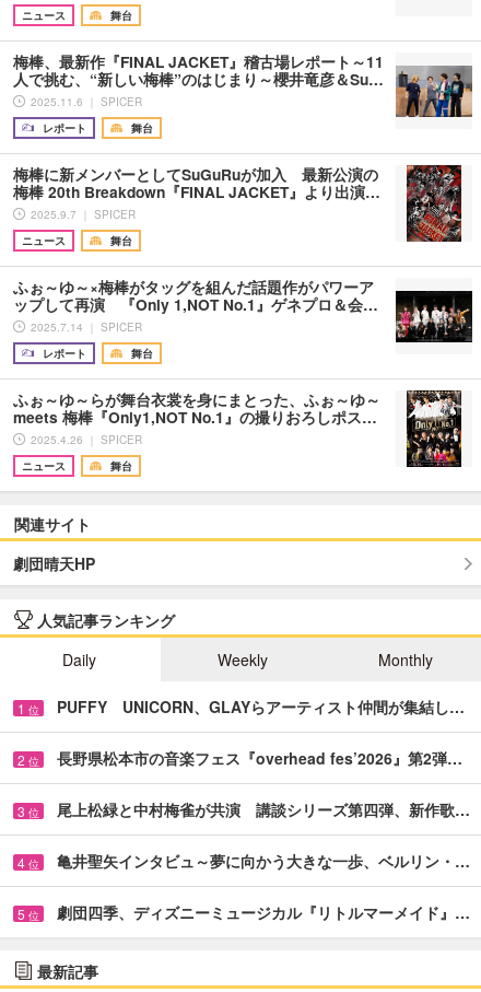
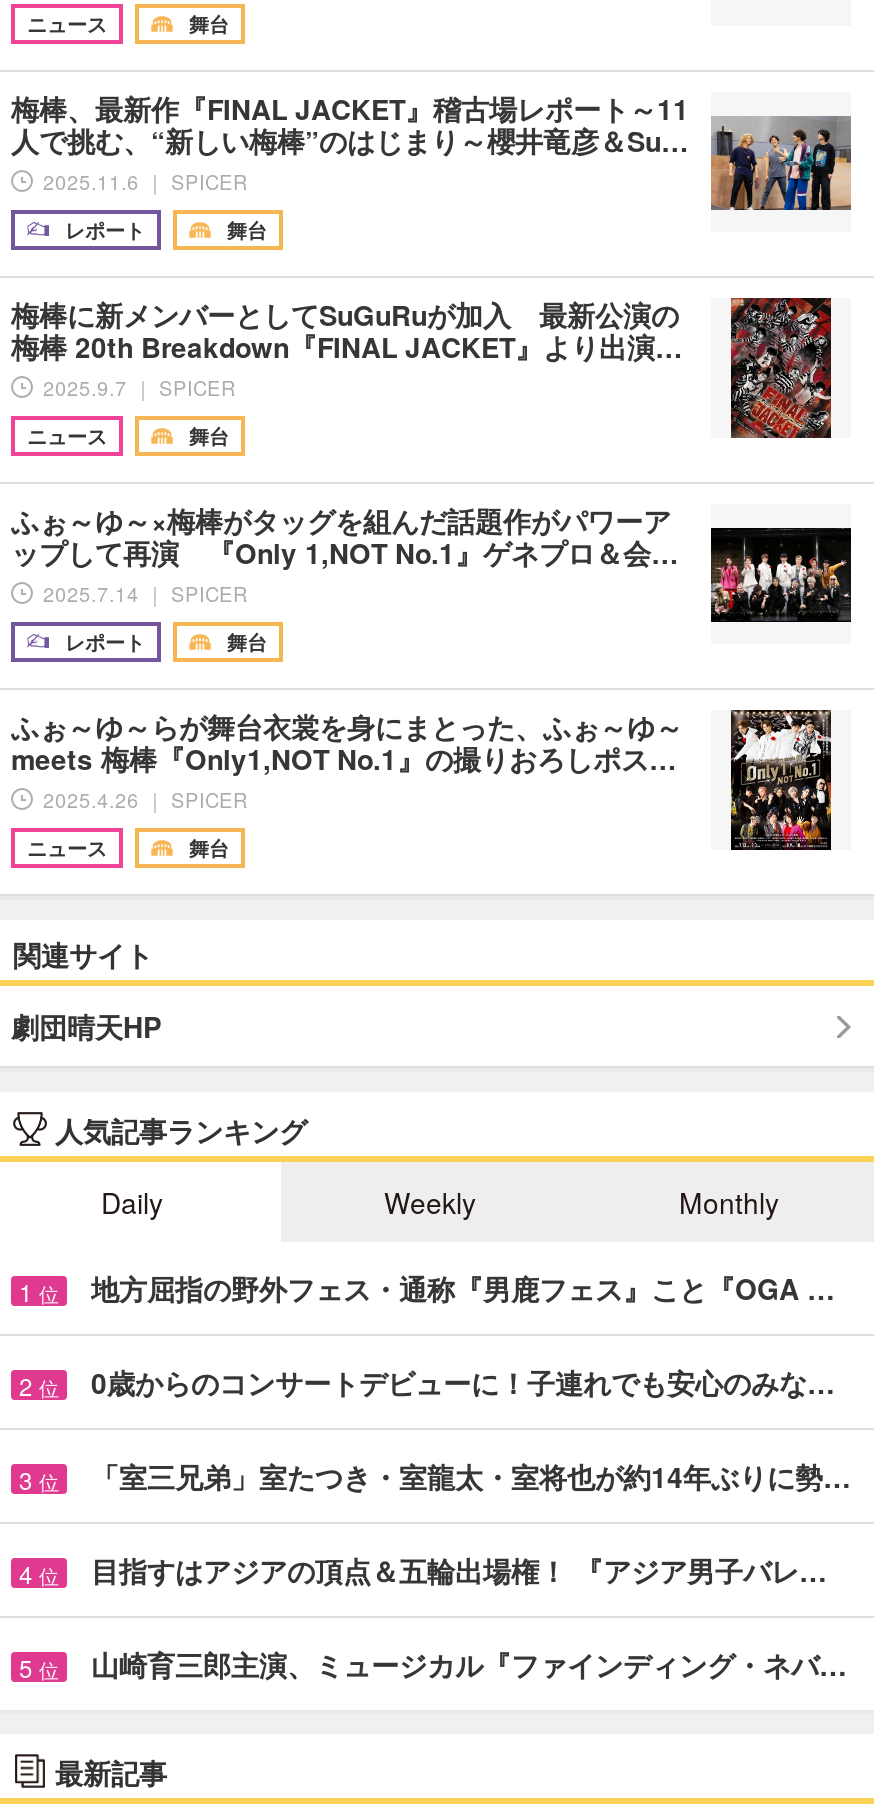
[57,696,465,718] PUFFY UNICORN、GLAYらアーティスト仲間が集結し… -> [91,1269,835,1309] 地方屈指の野外フェス・通称『男鹿フェス』こと『OGA …
[57,747,462,769] 長野県松本市の音楽フェス『overhead fes’2026』第2弾… -> [91,1363,835,1403] 0歳からのコンサートデビューに！子連れでも安心のみな…
[57,799,470,821] 尾上松緑と中村梅雀が共演 講談シリーズ第四弾、新作歌… -> [91,1457,851,1497] 「室三兄弟」室たつき・室龍太・室将也が約14年ぶりに勢…
[57,850,470,872] 亀井聖矢インタビュ～夢に向かう大きな一歩、ベルリン・… -> [91,1551,827,1591] 目指すはアジアの頂点＆五輪出場権！ 『アジア男子バレ…
[57,902,470,924] 劇団四季、ディズニーミュージカル『リトルマーメイド』… -> [91,1645,847,1685] 山崎育三郎主演、ミュージカル『ファインディング・ネバ…

